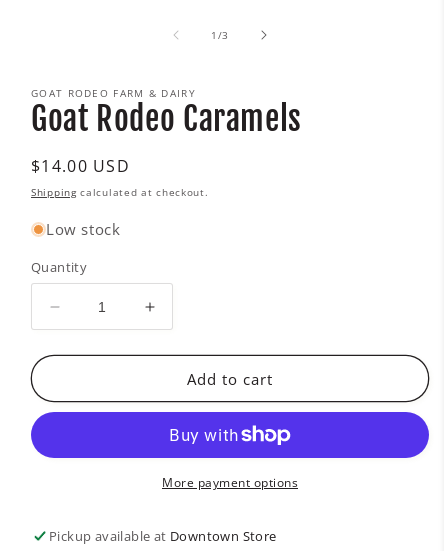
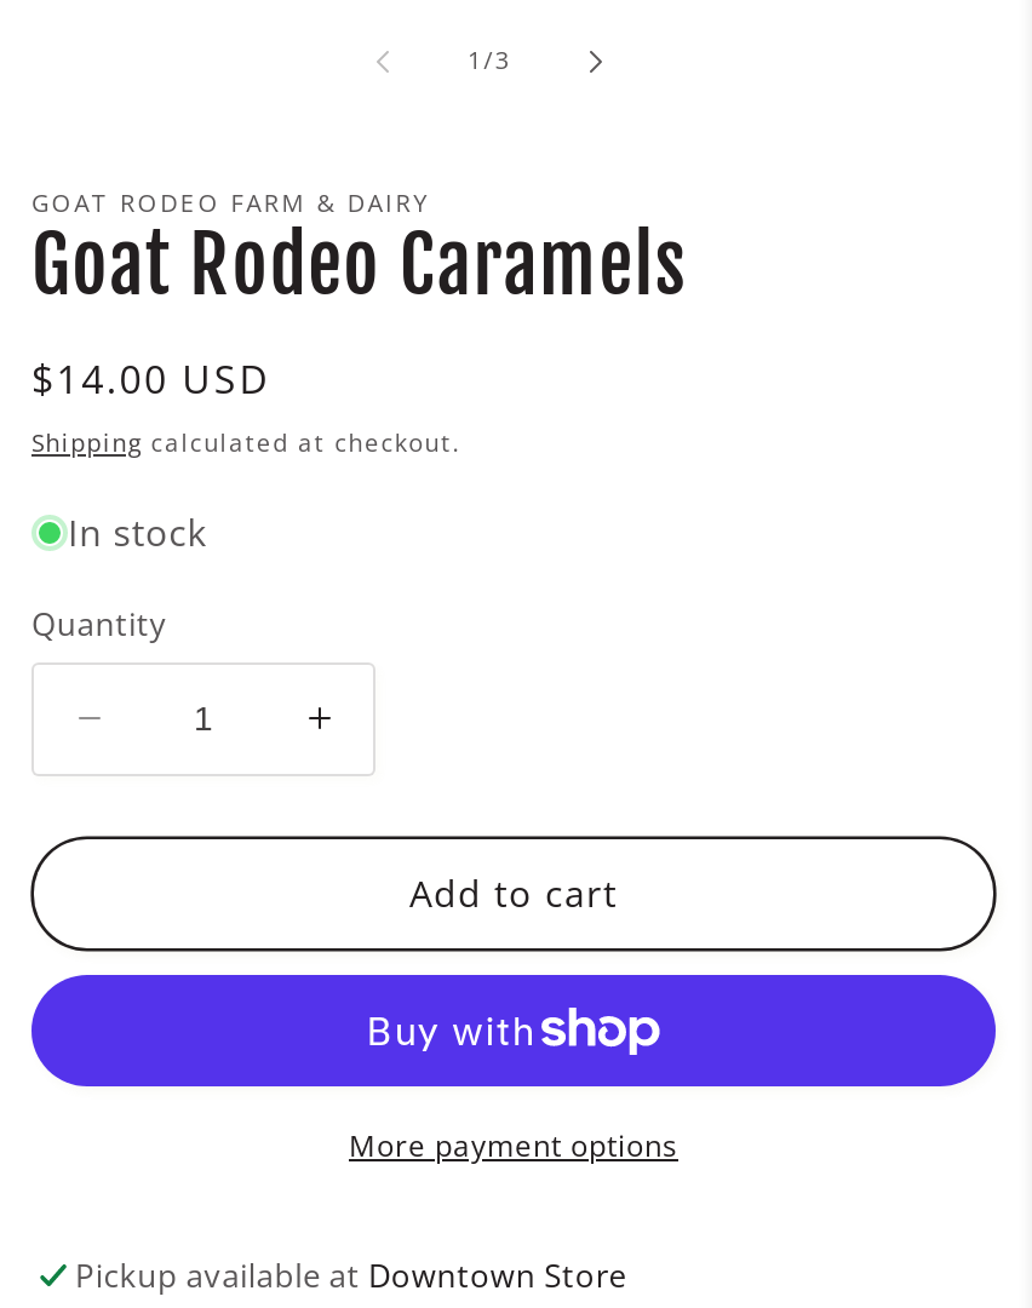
[46,219,120,239] Low stock -> [68,506,208,555] In stock

